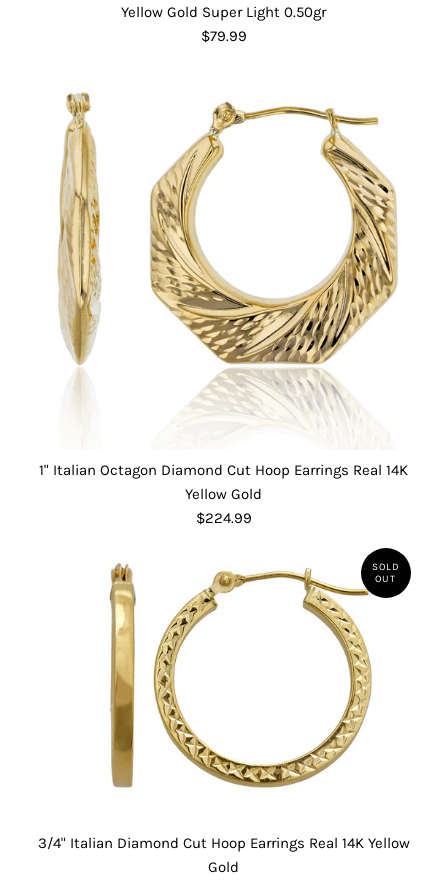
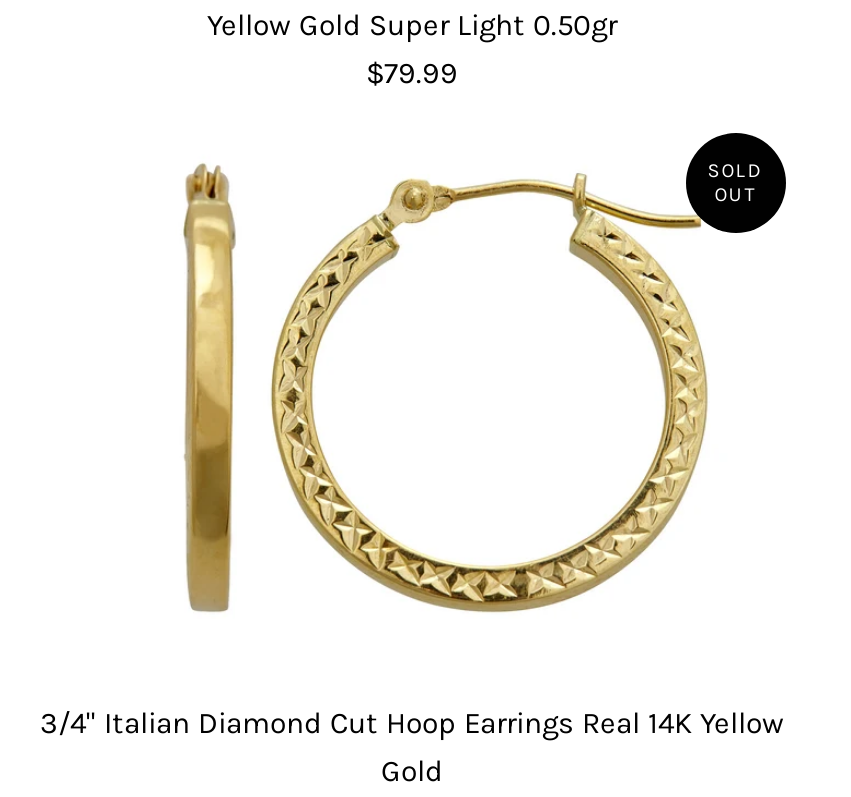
[57,92,102,412] [image] -> none
[39,101,408,527] [image] | 1" Italian Octagon Diamond Cut Hoop Earrings Real 14K | Yellow Gold | $224.99 -> none

